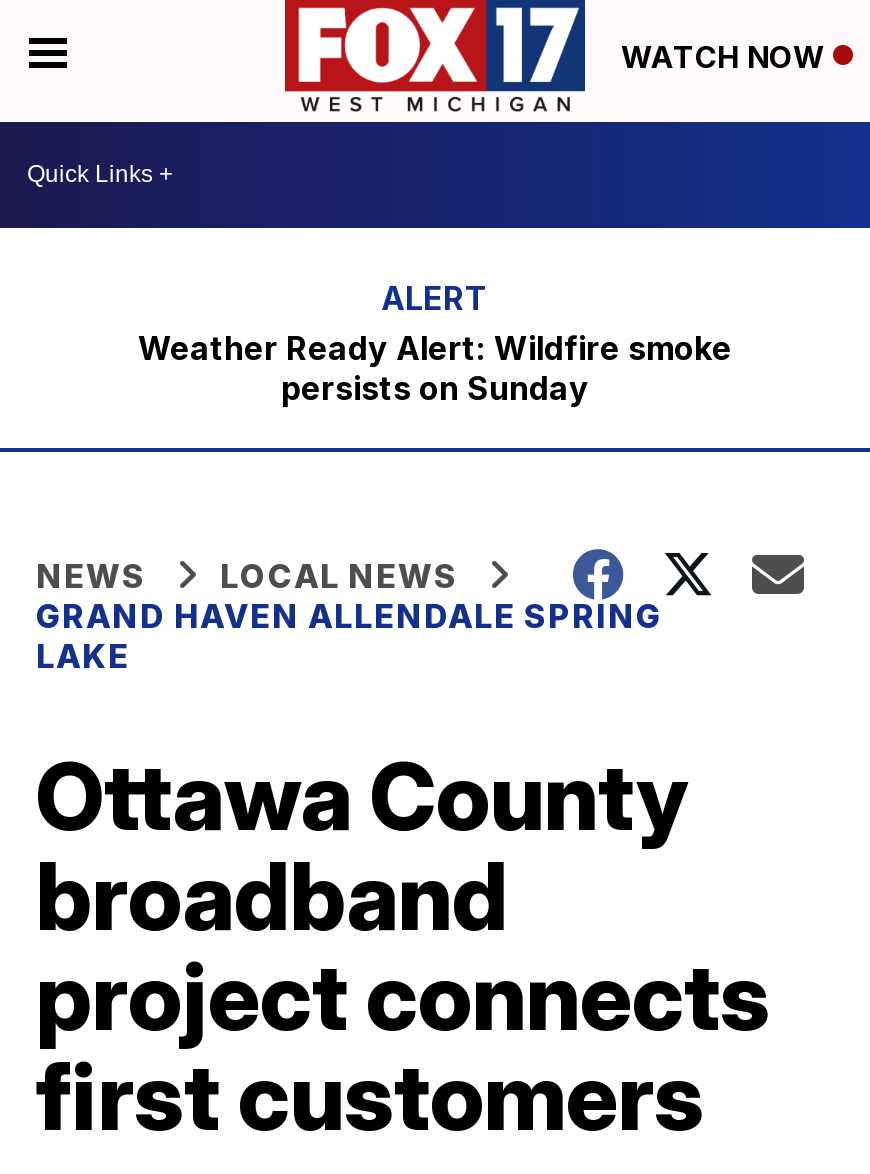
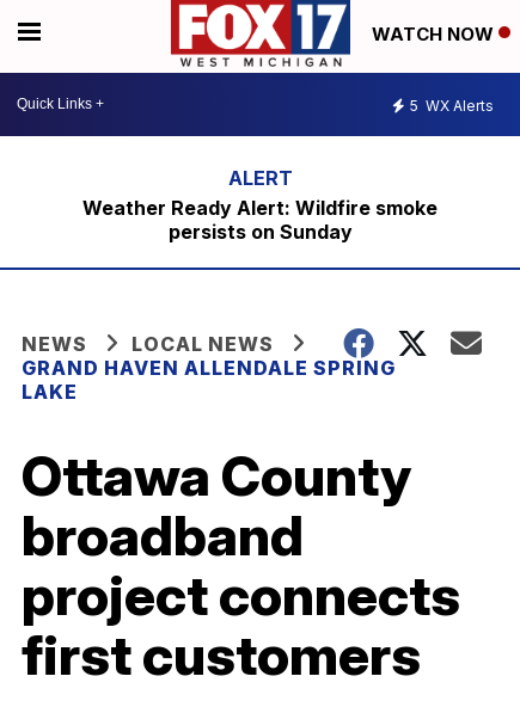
none -> [410,97,494,115] 5 WX Alerts

